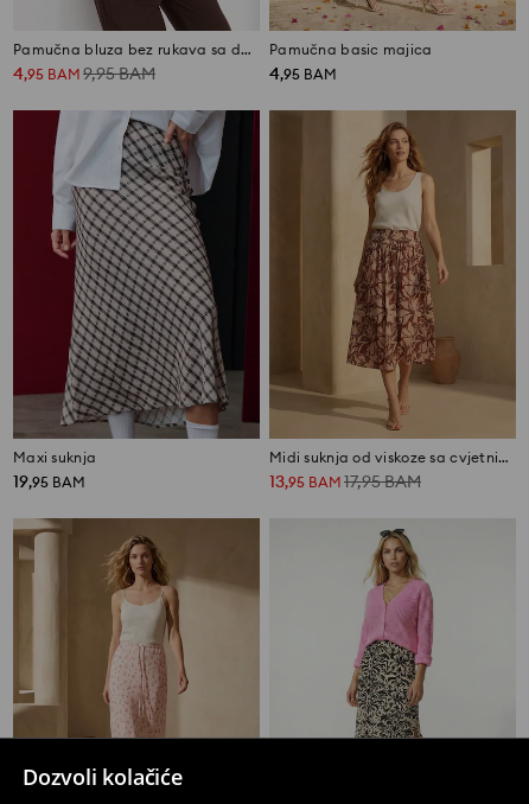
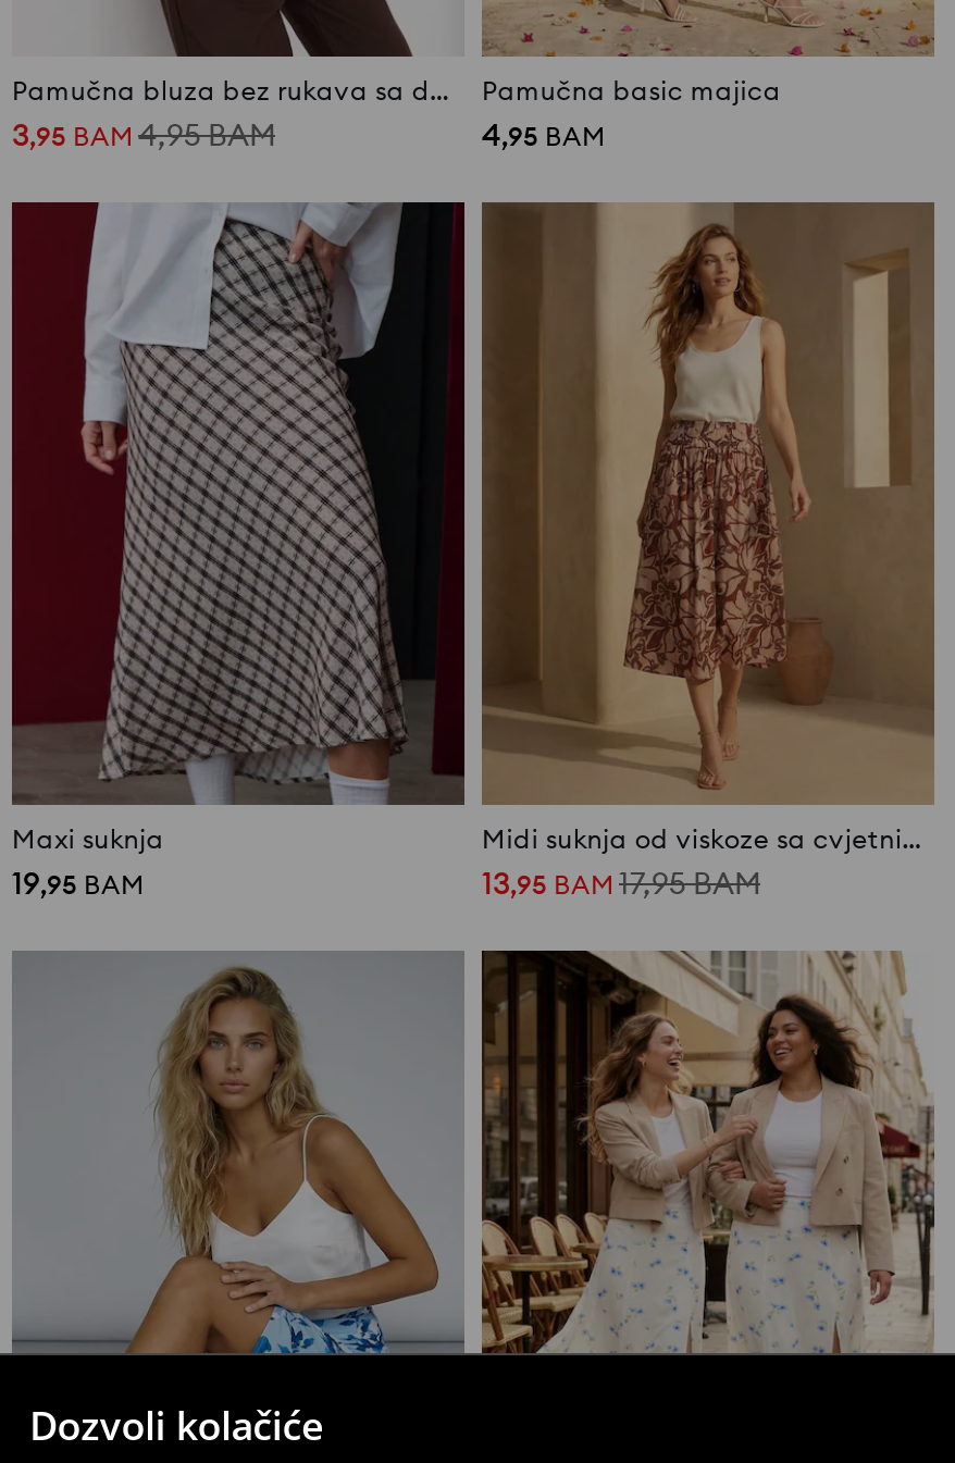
[13,62,155,84] 4,95 BAM 9,95 BAM -> [12,115,275,154] 3,95 BAM 4,95 BAM
[13,518,260,739] [image] -> [12,951,464,1355] [image]
[269,518,516,739] [image] -> [480,949,937,1355] [image]

